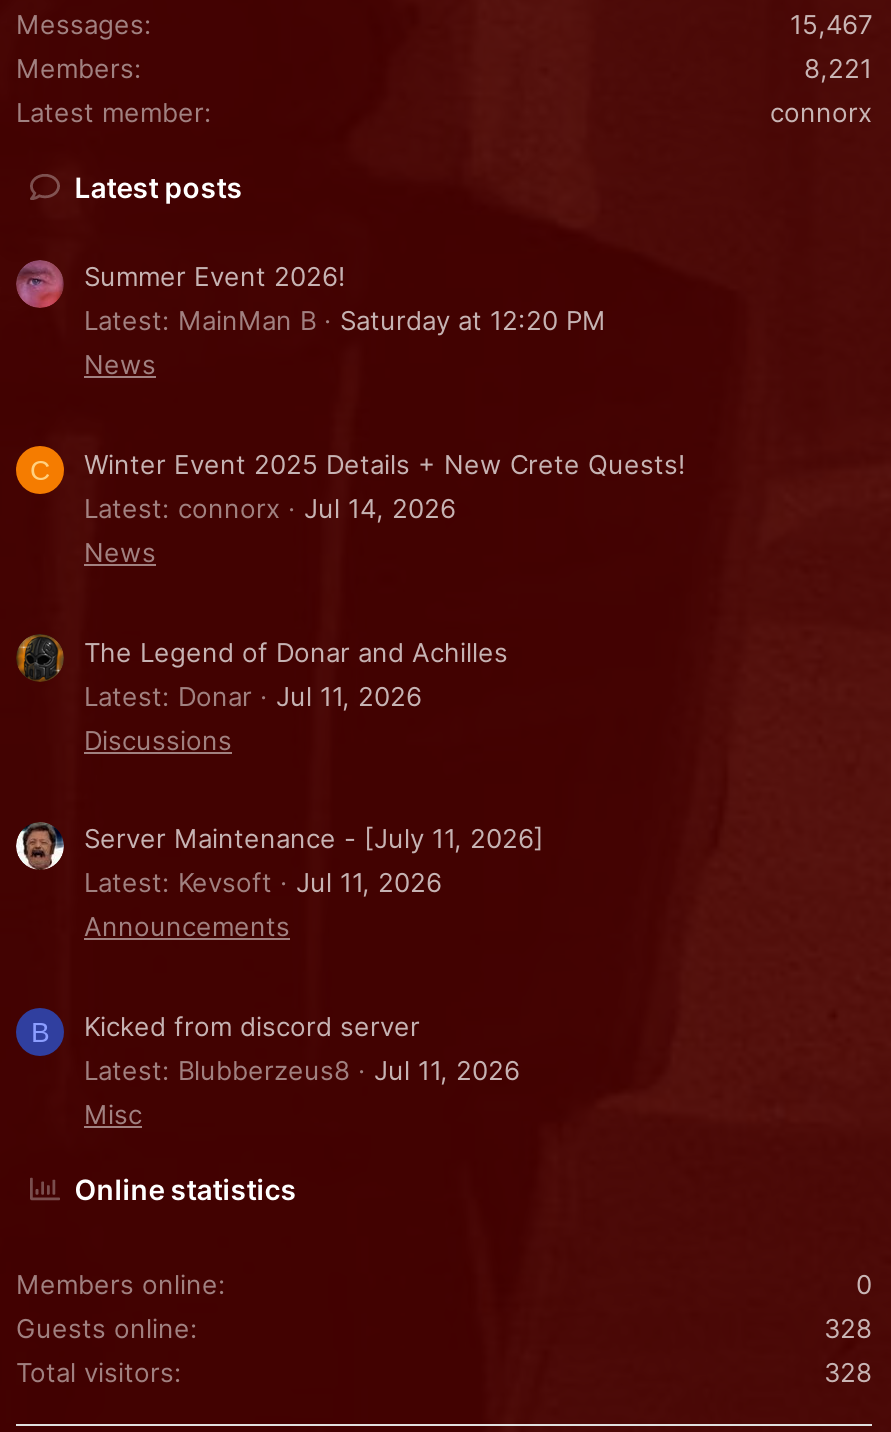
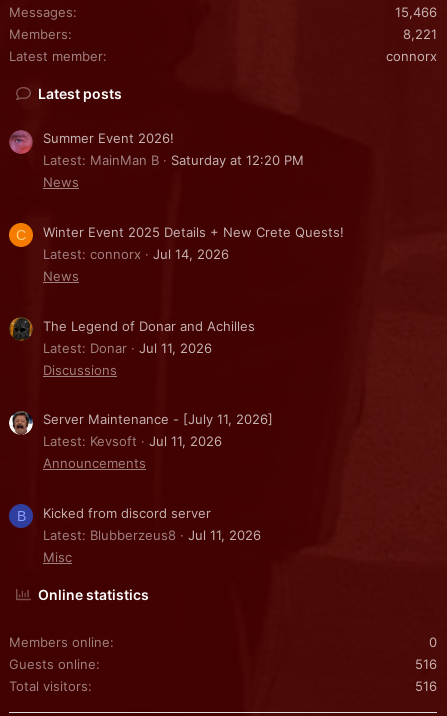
[790,7,872,39] 15,467 -> [395,4,437,20] 15,466
[824,1312,872,1344] 328 -> [415,656,437,672] 516
[824,1356,872,1388] 328 -> [415,678,437,694] 516

